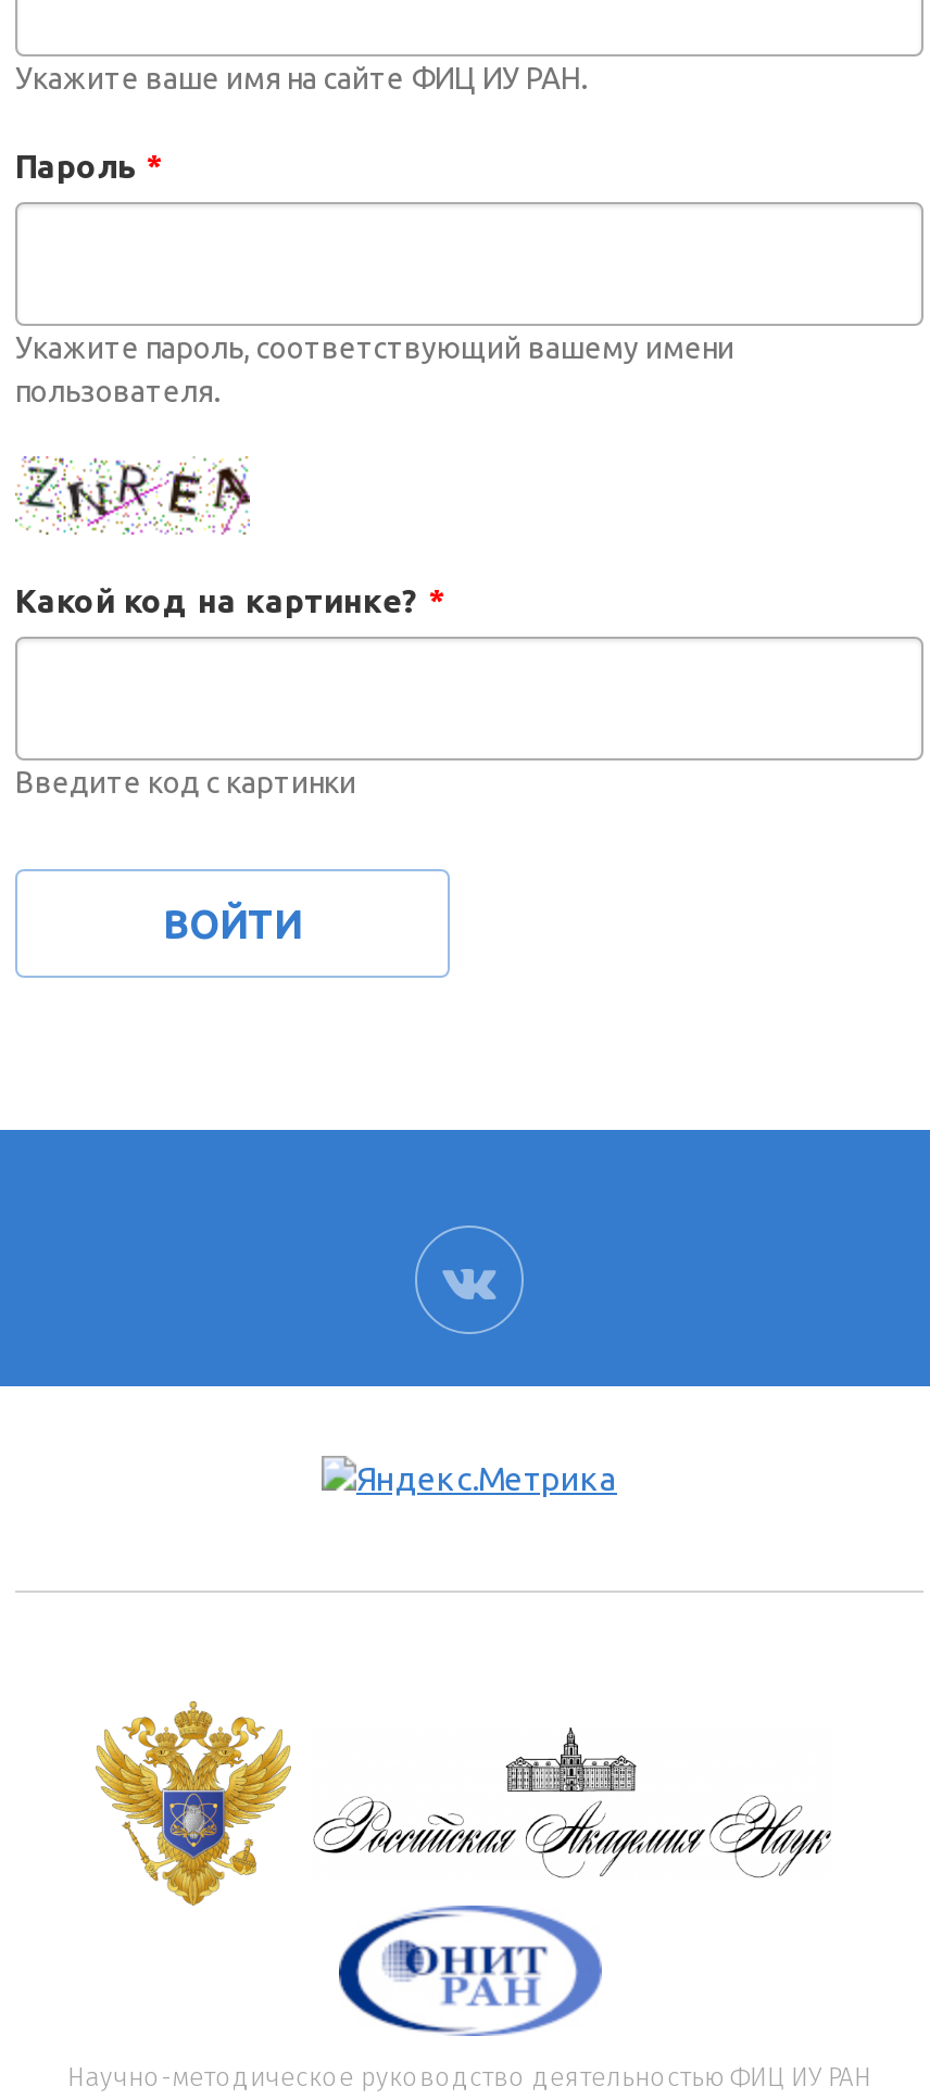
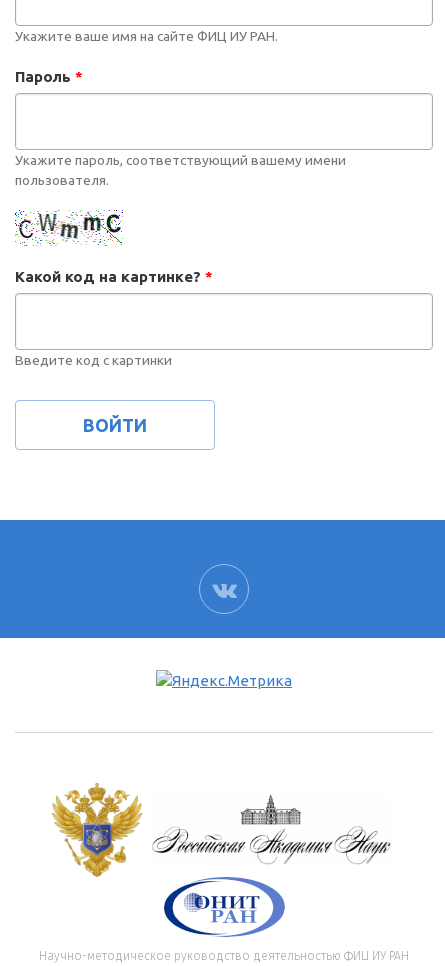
[15,456,252,535] [image] -> [14,210,123,247] [image]

